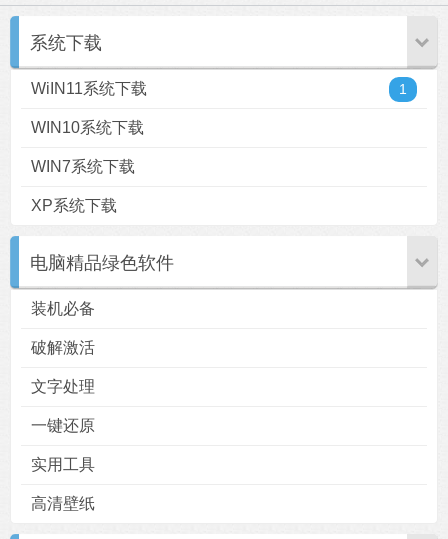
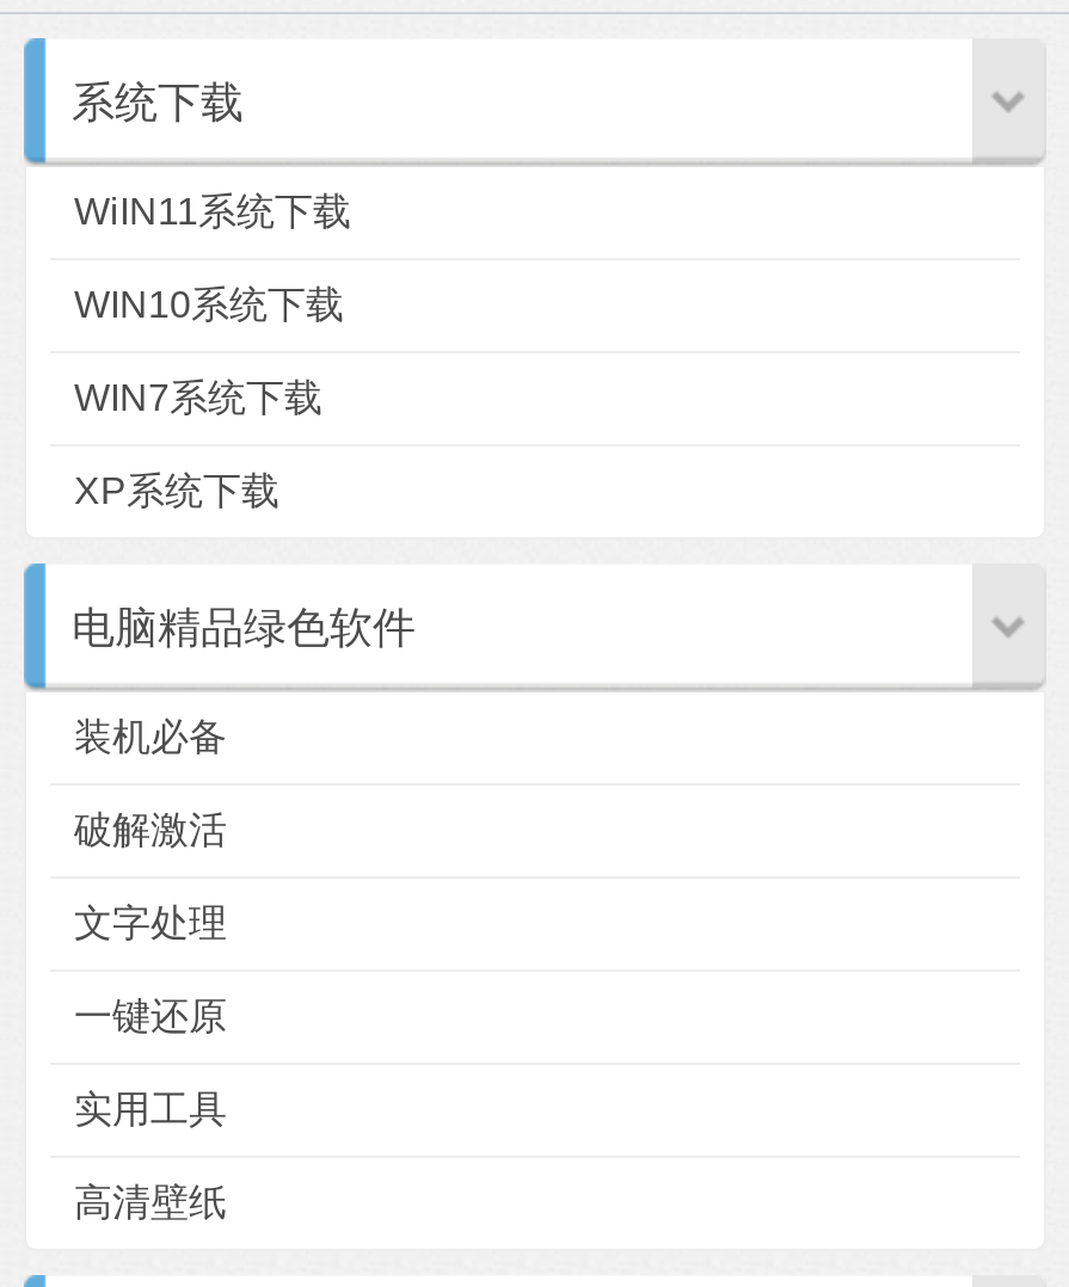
[399,81,407,97] 1 -> none

